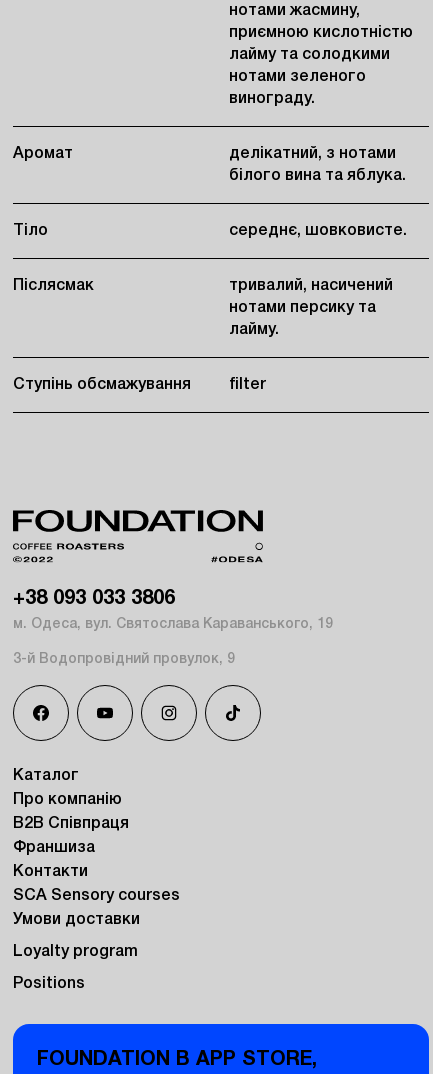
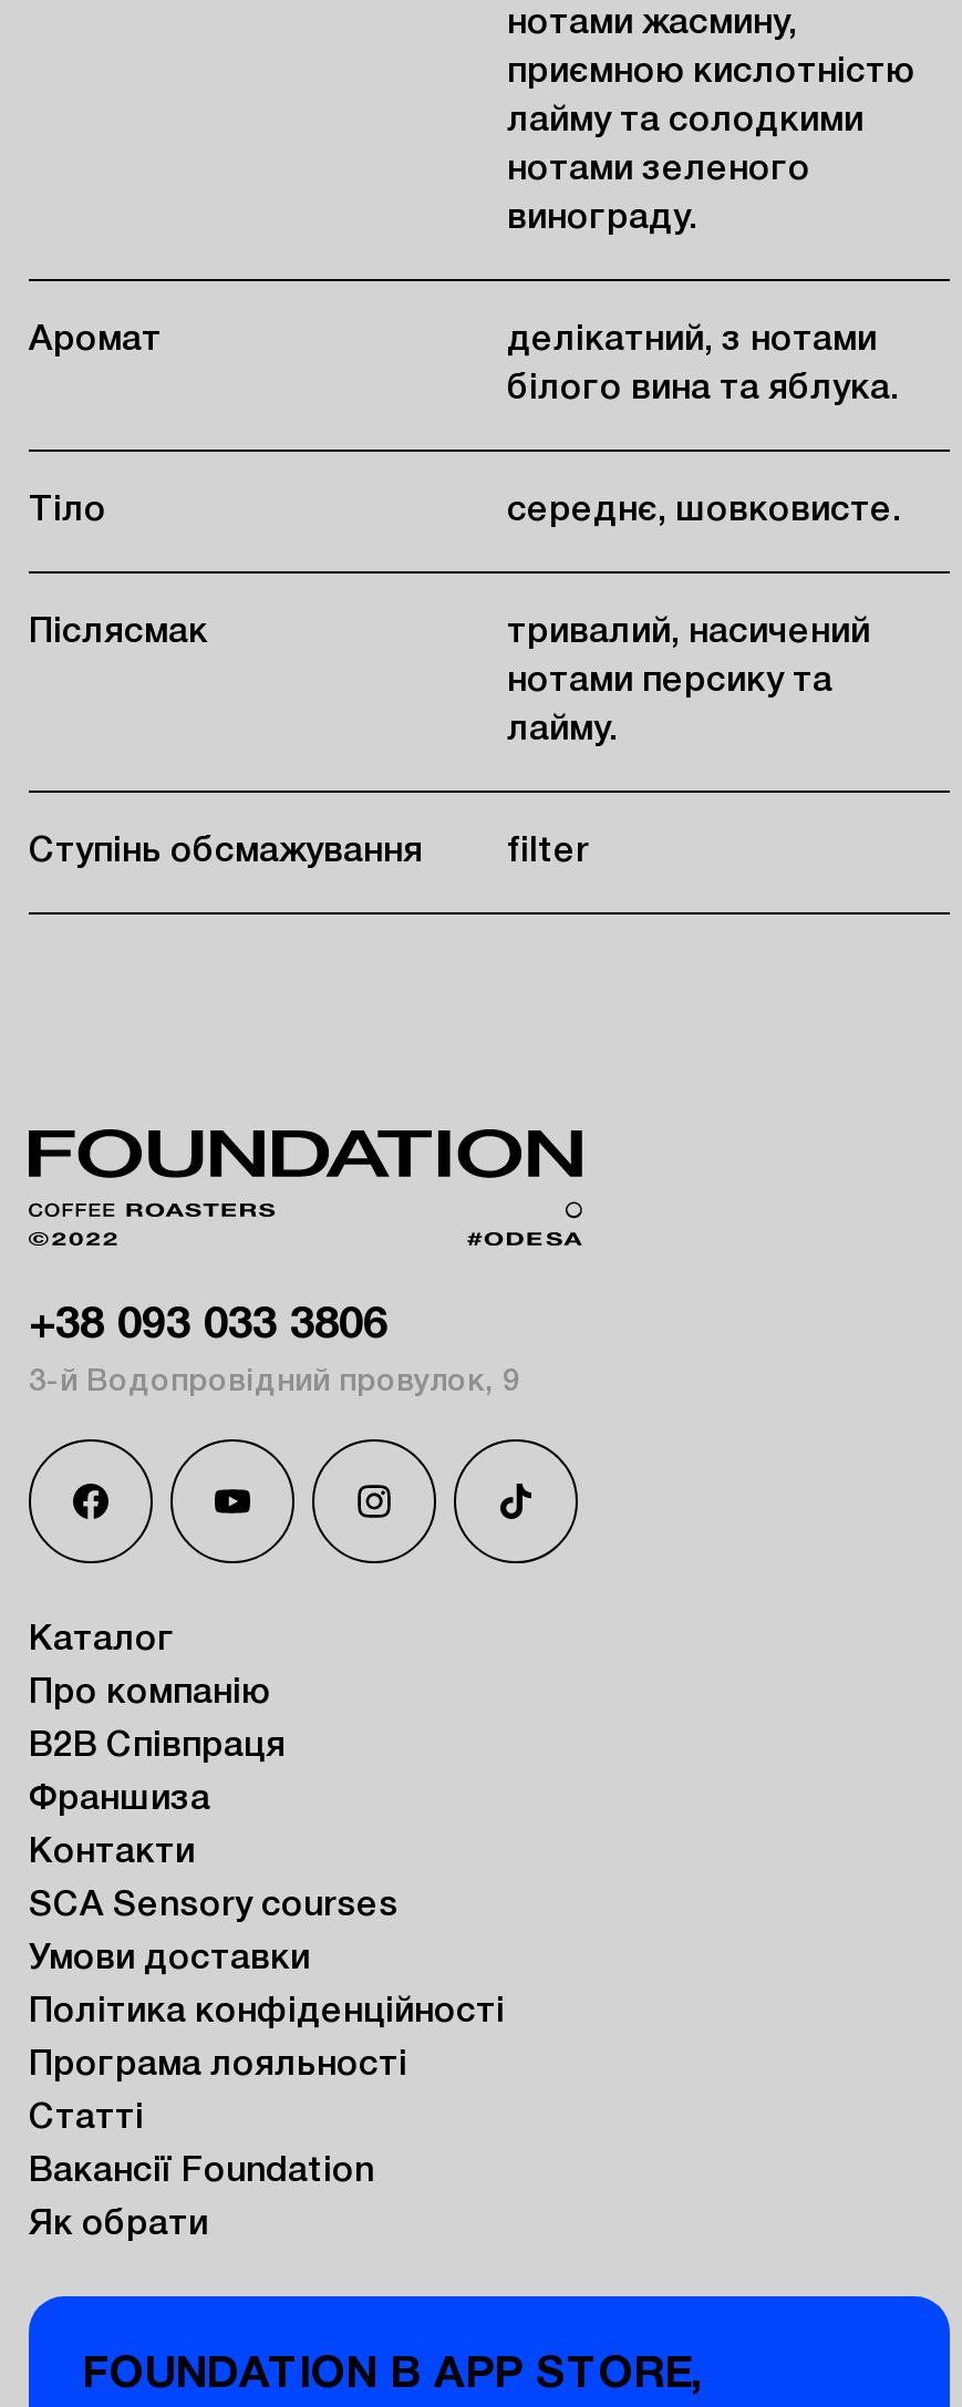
[13,618,333,631] м. Одеса, вул. Святослава Караванського, 19 -> none
moved [13,653,235,927] -> [29,1368,520,1975]: 3-й Водопровідний провулок, 9 | Каталог | Про компанію | B2B Співпраця | Франшиза | Контакти | SCA Sensory courses | Умови доставки
[13,945,138,991] Loyalty program | Positions -> [29,1997,505,2241] Політика конфіденційності | Програма лояльності | Статті | Вакансії Foundation | Як обрати

